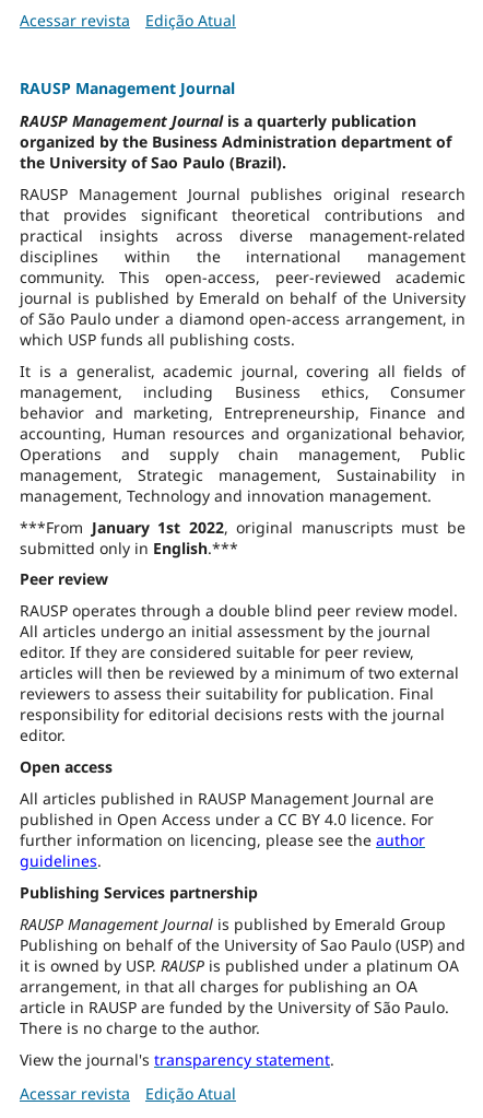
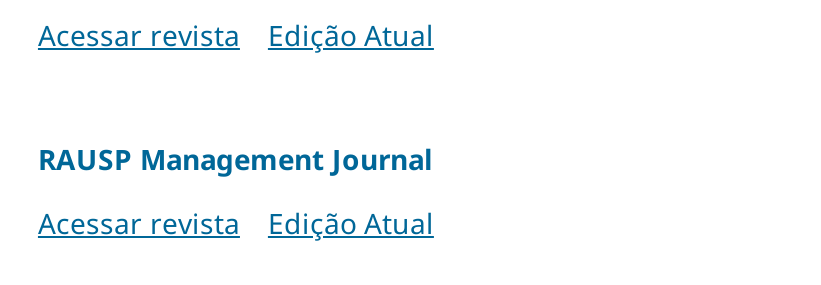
[20,110,466,1070] RAUSP Management Journal is a quarterly publication | organized by the Business Administration department of | the University of Sao Paulo (Brazil). | RAUSP Management Journal publishes original research | that provides significant theoretical contributions and | practical insights across diverse management-related | disciplines within the international management | community. This open-access, peer-reviewed academic | journal is published by Emerald on behalf of the University | of São Paulo under a diamond open-access arrangement, in | which USP funds all publishing costs. | It is a generalist, academic journal, covering all fields of | management, including Business ethics, Consumer | behavior and marketing, Entrepreneurship, Finance and | accounting, Human resources and organizational behavior, | Operations and supply chain management, Public | management, Strategic management, Sustainability in | management, Technology and innovation management. | ***From January 1st 2022, original manuscripts must be | submitted only in English.*** | Peer review | RAUSP operates through a double blind peer review model. | All articles undergo an initial assessment by the journal | editor. If they are considered suitable for peer review, | articles will then be reviewed by a minimum of two external | reviewers to assess their suitability for publication. Final | responsibility for editorial decisions rests with the journal | editor. | Open access | All articles published in RAUSP Management Journal are | published in Open Access under a CC BY 4.0 licence. For | further information on licencing, please see the author | guidelines. | Publishing Services partnership | RAUSP Management Journal is published by Emerald Group | Publishing on behalf of the University of Sao Paulo (USP) and | it is owned by USP. RAUSP is published under a platinum OA | arrangement, in that all charges for publishing an OA | article in RAUSP are funded by the University of São Paulo. | There is no charge to the author. | View the journal's transparency statement. -> none

